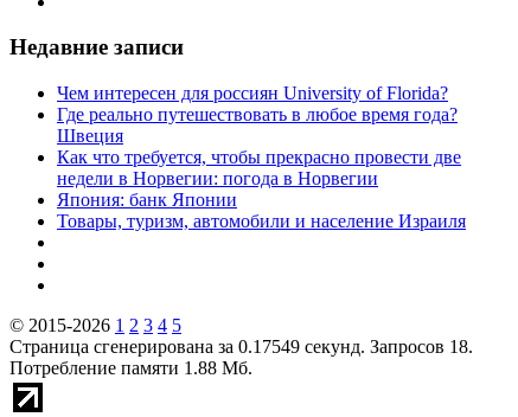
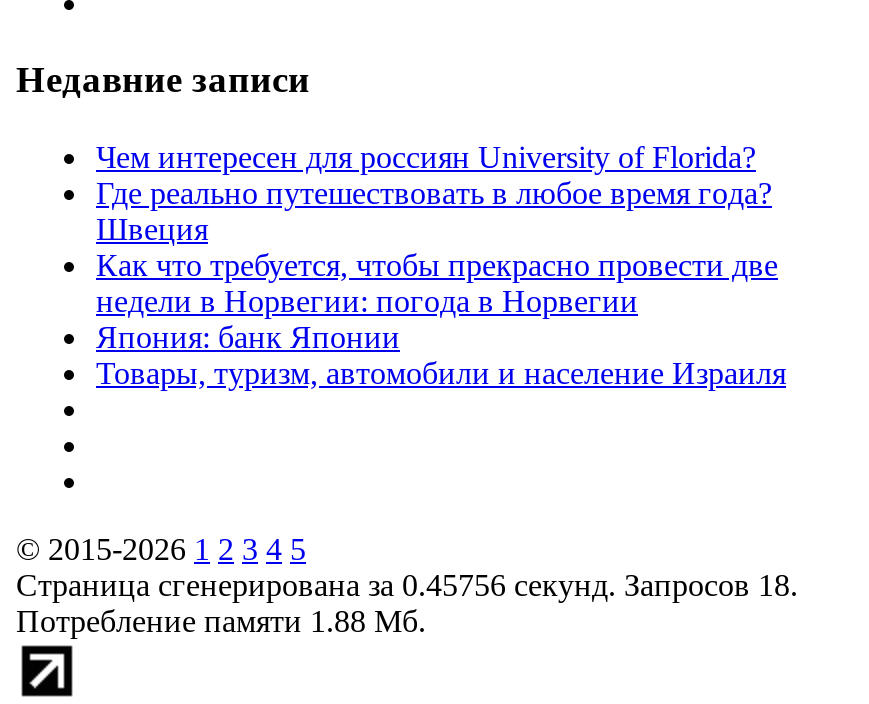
[9,337,473,357] Страница сгенерирована за 0.17549 секунд. Запросов 18. -> [16,568,798,602] Страница сгенерирована за 0.45756 секунд. Запросов 18.

